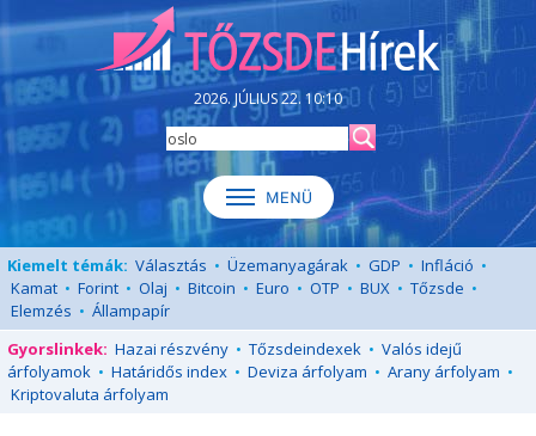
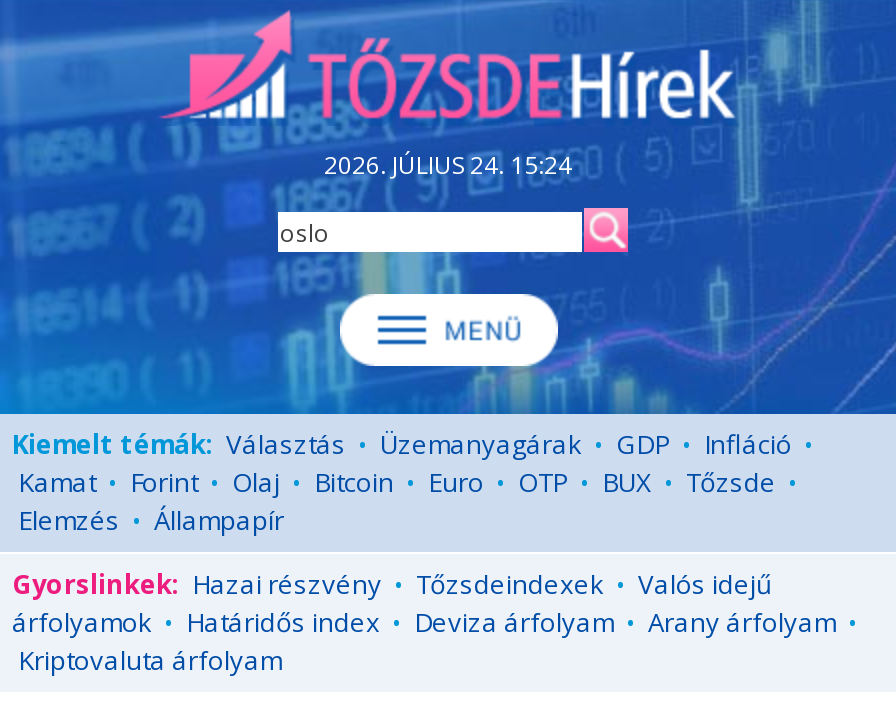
[194,88,342,109] 2026. JÚLIUS 22. 10:10 -> [324,148,572,182] 2026. JÚLIUS 24. 15:24

